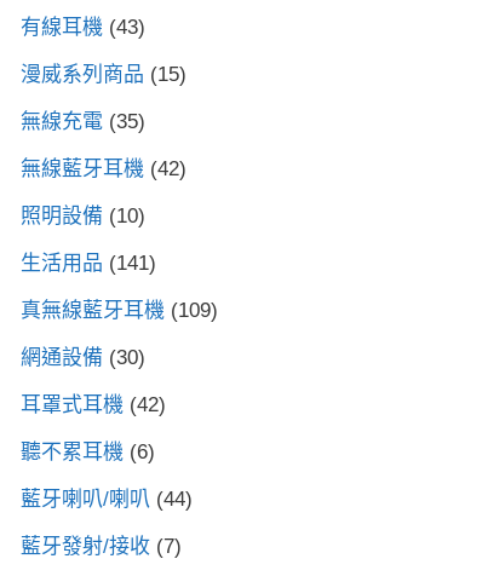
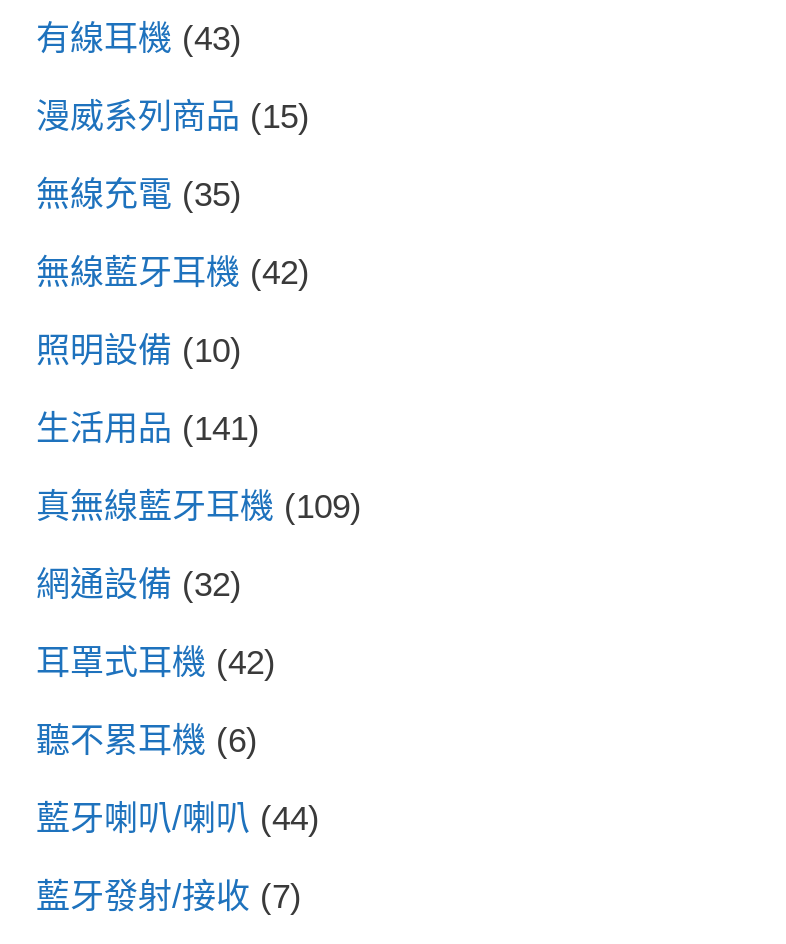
[21,347,145,370] 網通設備 (30) -> [36,567,242,605] 網通設備 (32)

